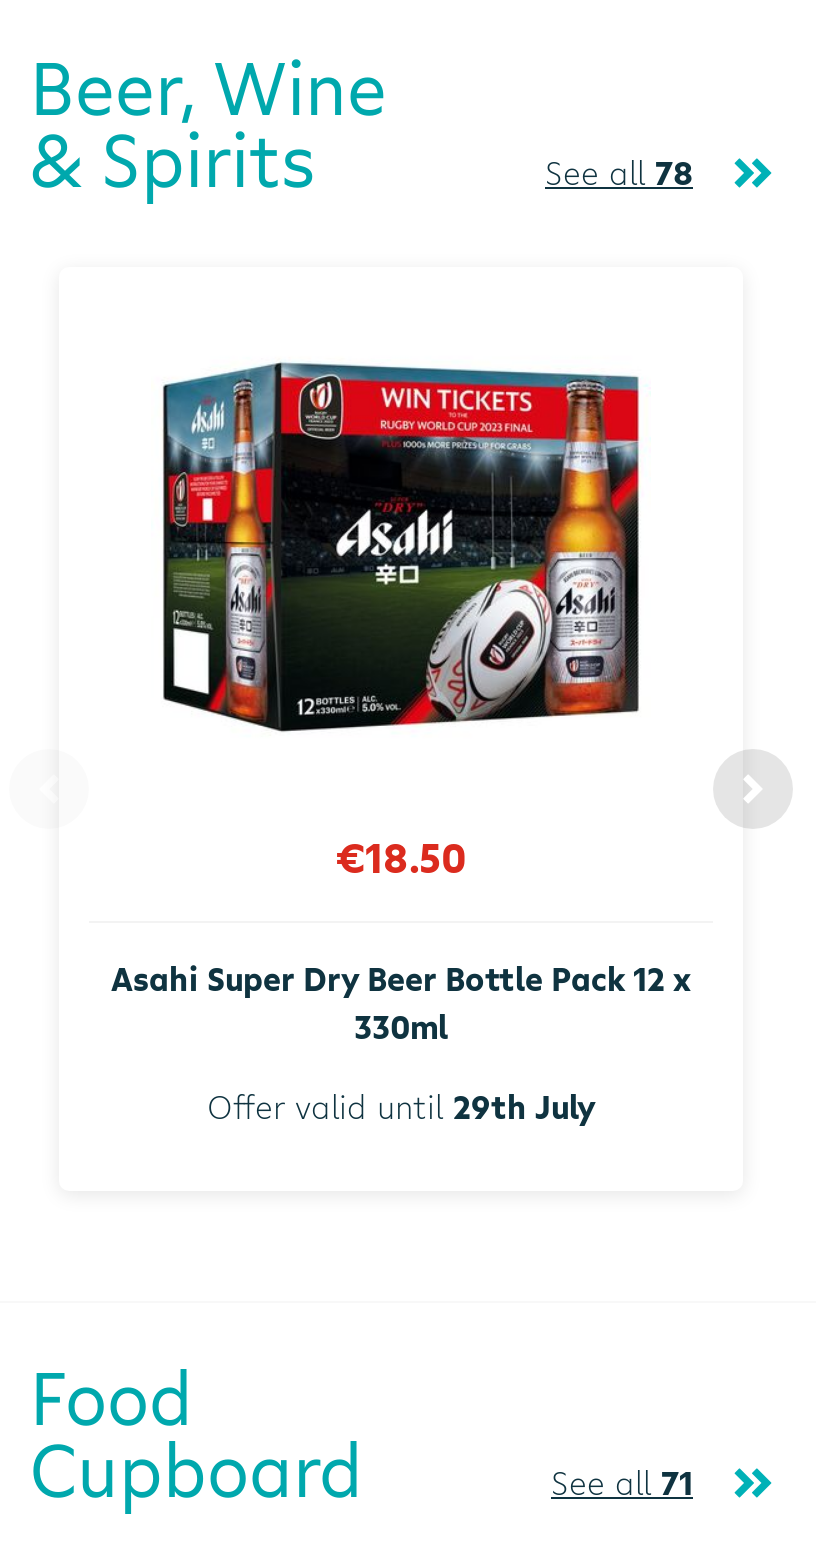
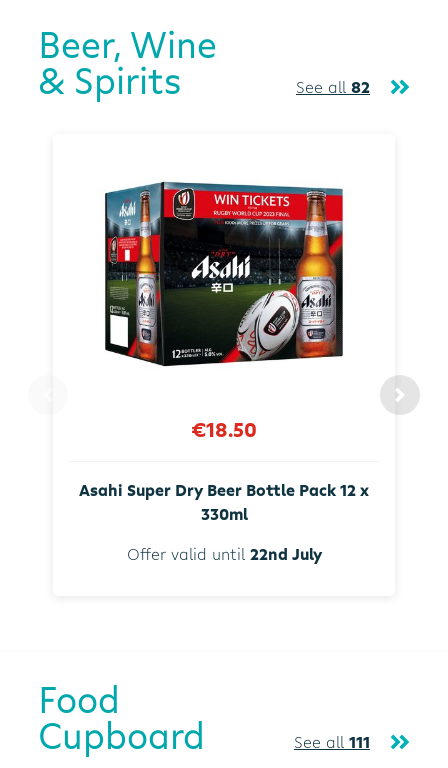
[545,151,693,195] See all 78 -> [296,76,370,98] See all 82
[207,1084,595,1128] Offer valid until 29th July -> [126,543,321,565] Offer valid until 22nd July
[551,1460,693,1504] See all 71 -> [294,731,370,753] See all 111

